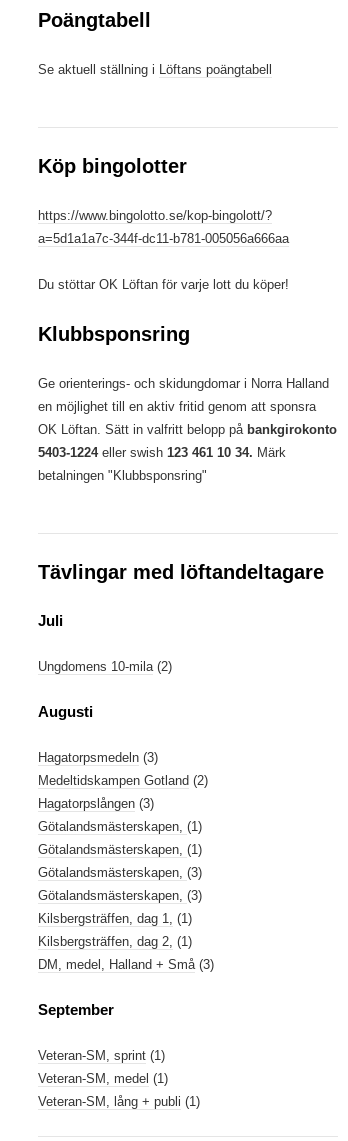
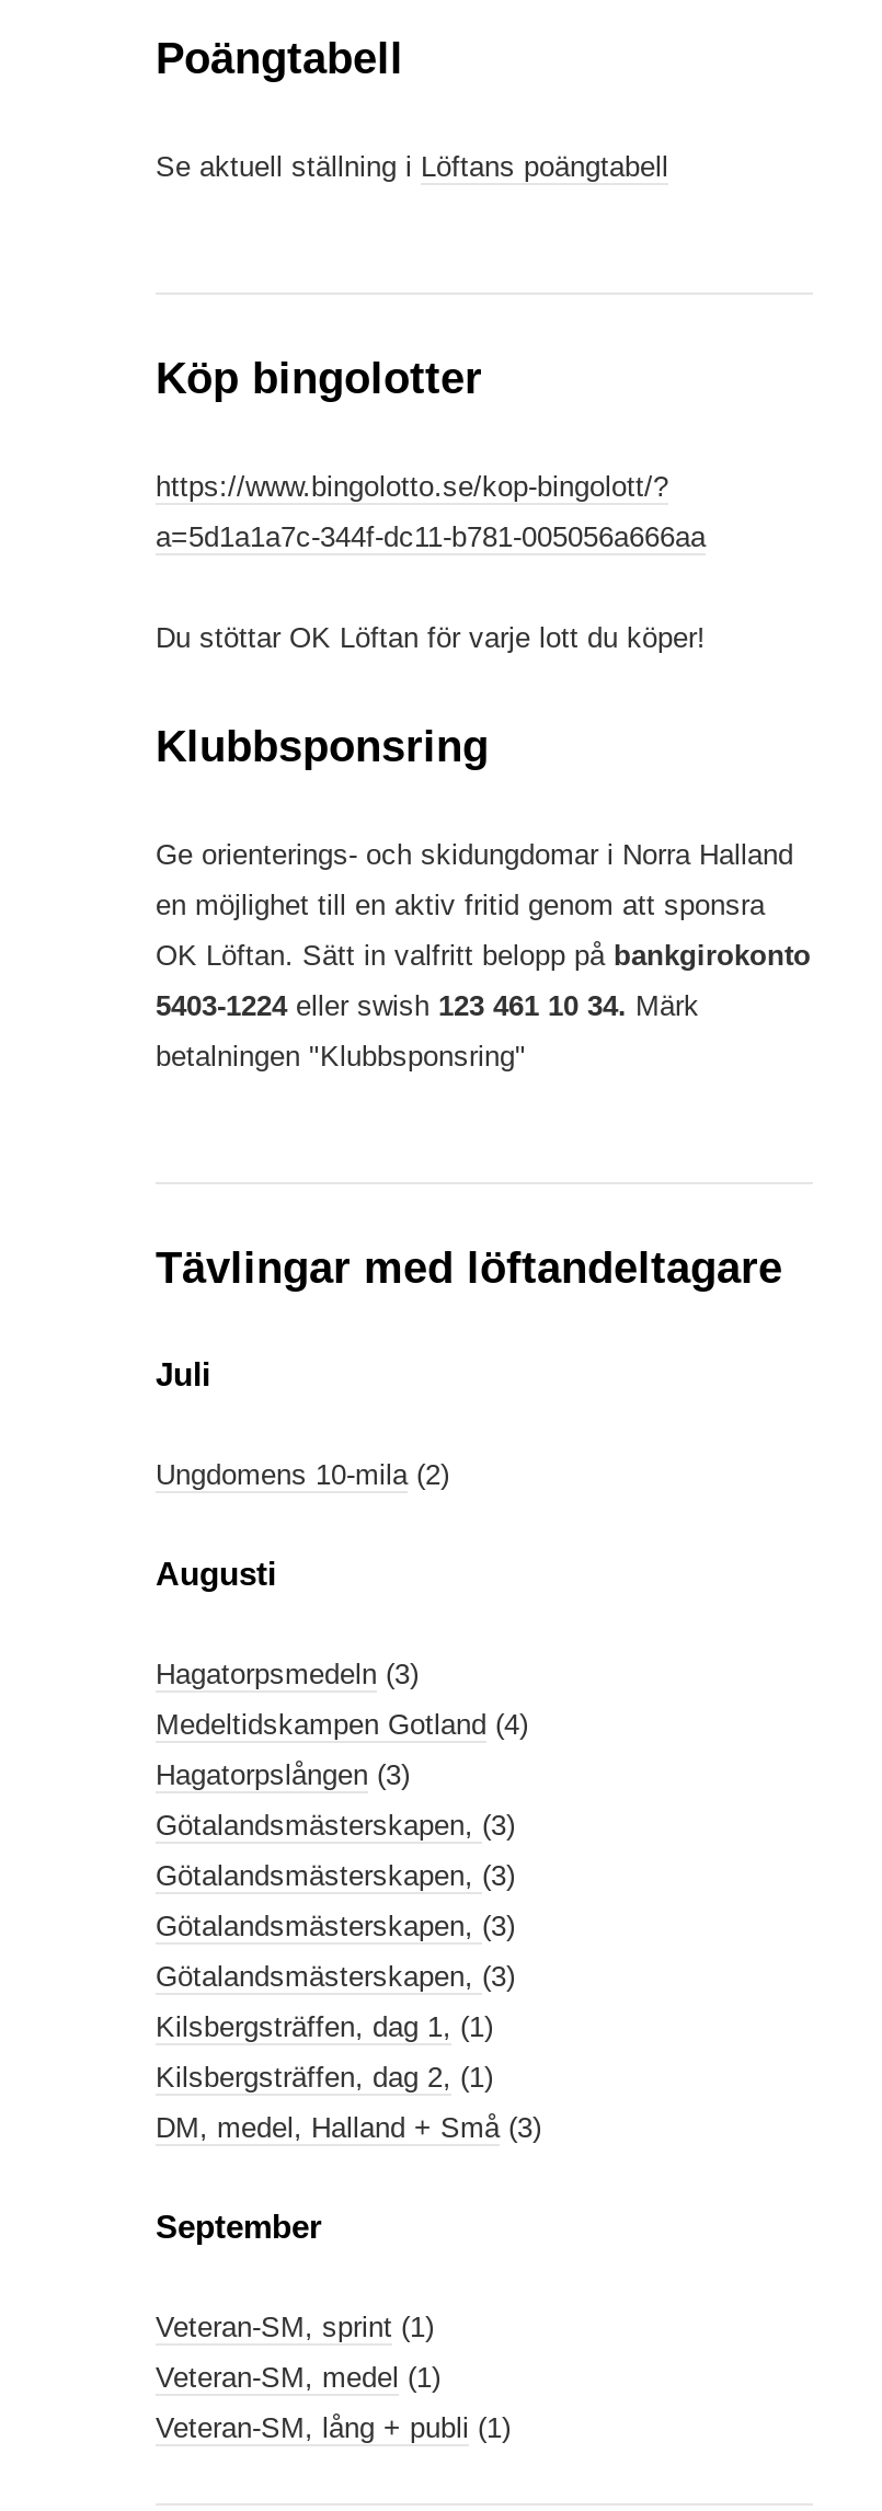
[38,773,208,788] Medeltidskampen Gotland (2) -> [156,1707,528,1740] Medeltidskampen Gotland (4)
[38,819,202,834] Götalandsmästerskapen, (1) -> [156,1808,515,1841] Götalandsmästerskapen, (3)
[38,842,202,857] Götalandsmästerskapen, (1) -> [156,1858,515,1891] Götalandsmästerskapen, (3)

